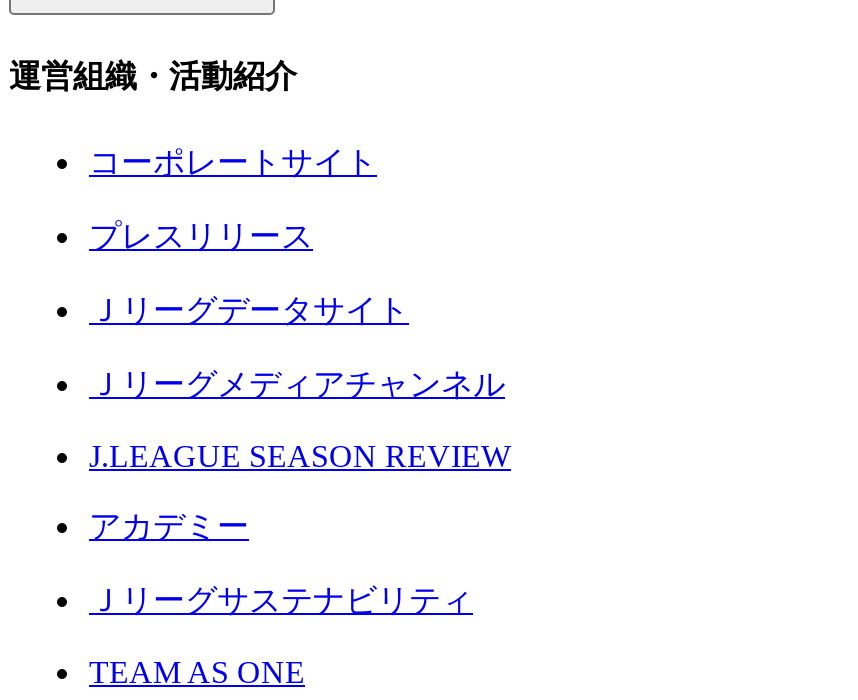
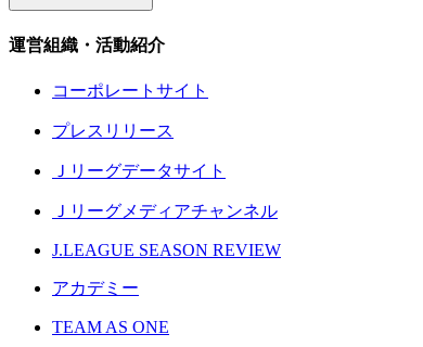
[89,582,473,616] Ｊリーグサステナビリティ -> none

